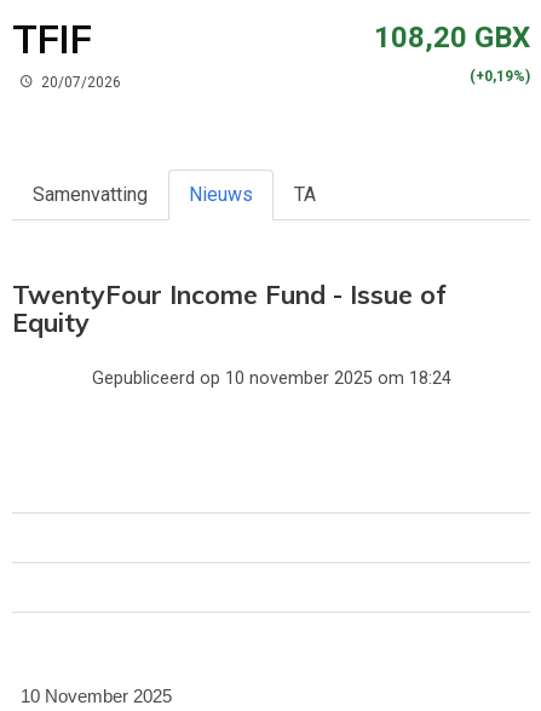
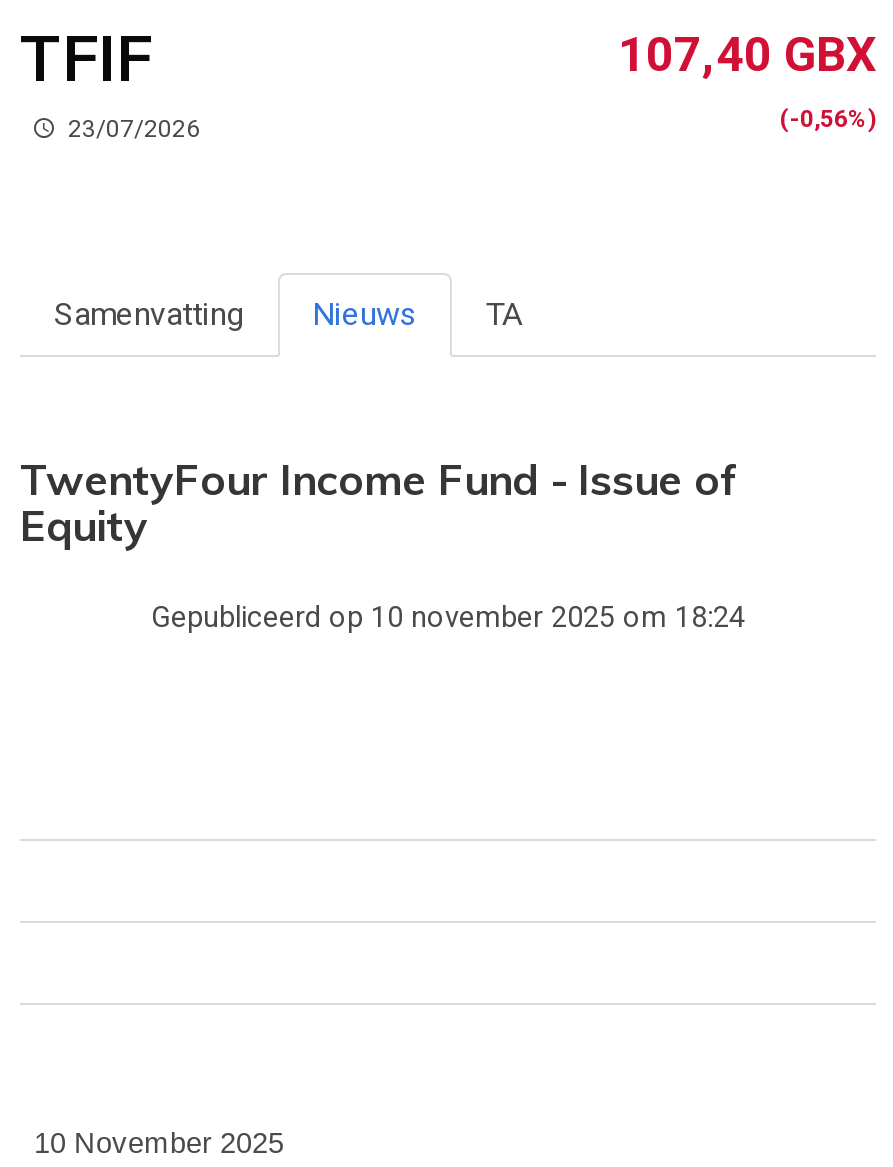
[374,21,530,55] 108,20 GBX -> [618,27,876,83] 107,40 GBX
[41,74,121,91] 20/07/2026 -> [68,115,200,143] 23/07/2026
[470,68,530,85] (+0,19%) -> [780,105,876,133] (-0,56%)

